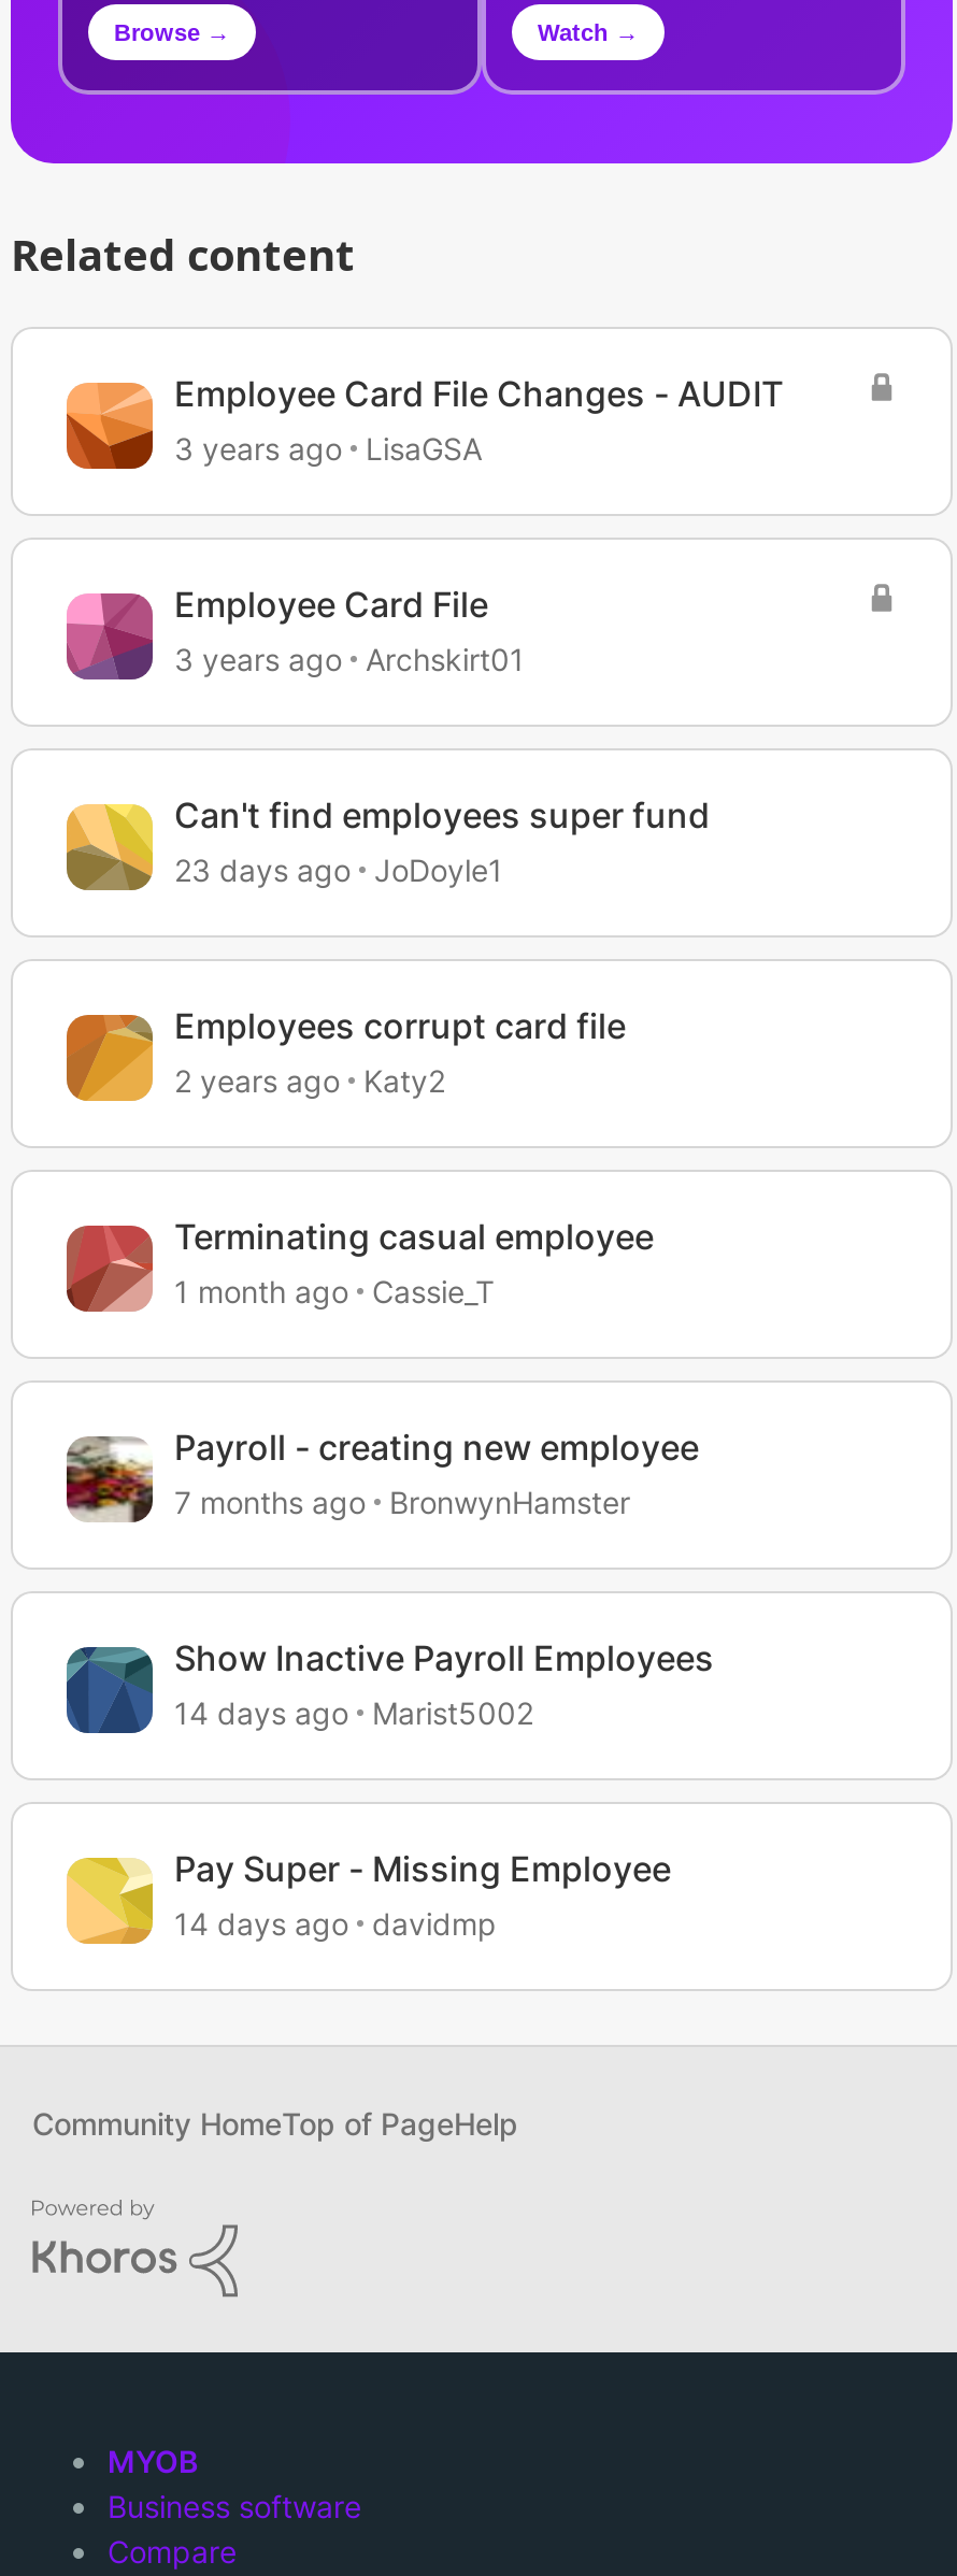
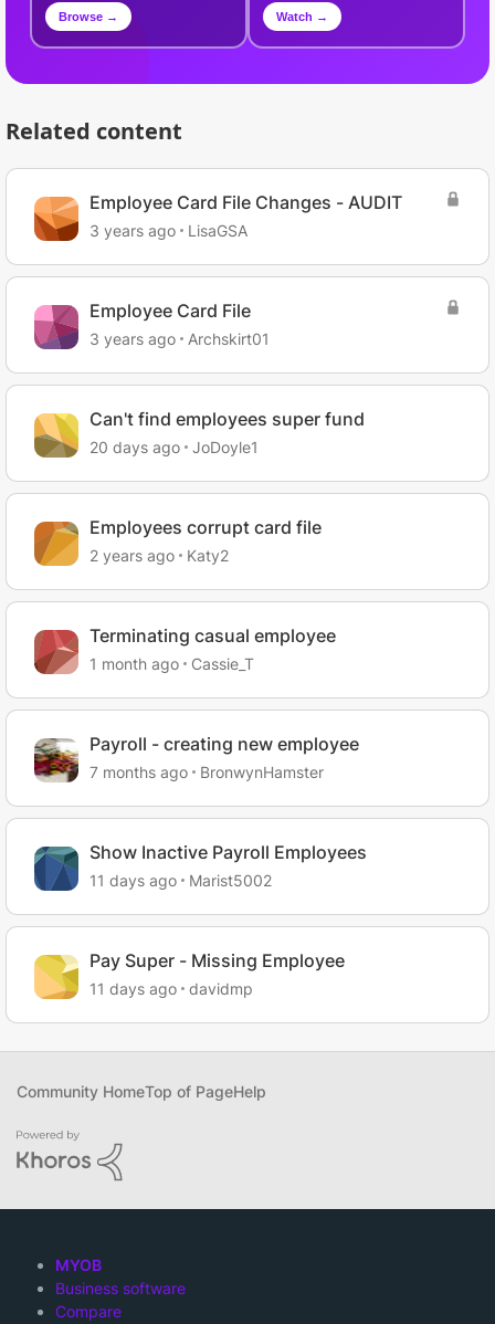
[174,851,503,888] 23 days ago JoDoyle1 -> [89,438,259,456] 20 days ago JoDoyle1
[174,1694,533,1731] 14 days ago Marist5002 -> [89,871,272,890] 11 days ago Marist5002
[174,1905,497,1942] 14 days ago davidmp -> [89,979,253,998] 11 days ago davidmp

